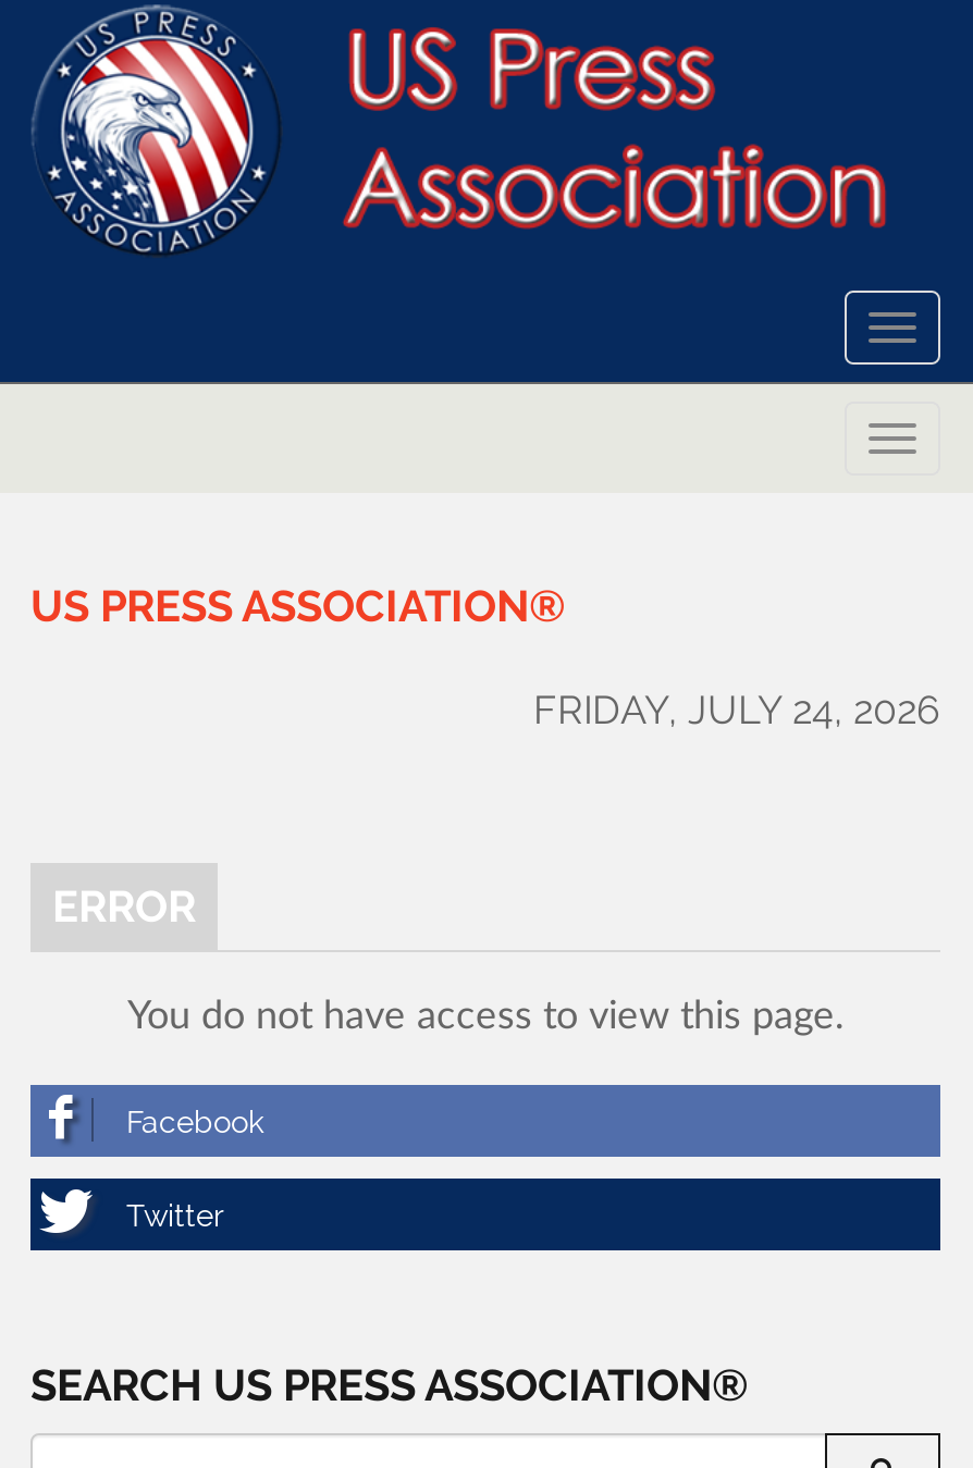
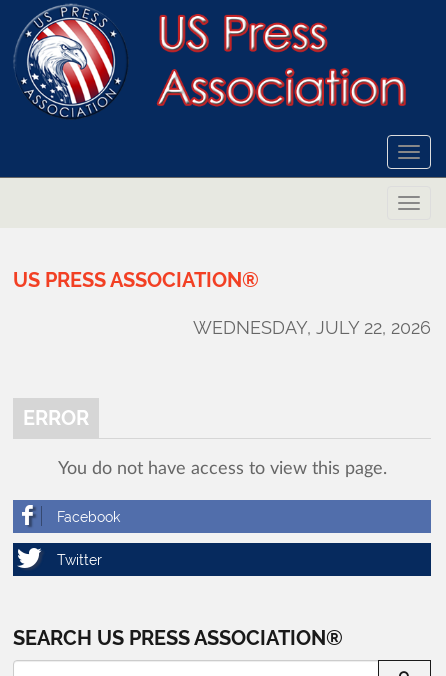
[533,686,940,732] FRIDAY, JULY 24, 2026 -> [193,317,431,338] WEDNESDAY, JULY 22, 2026

